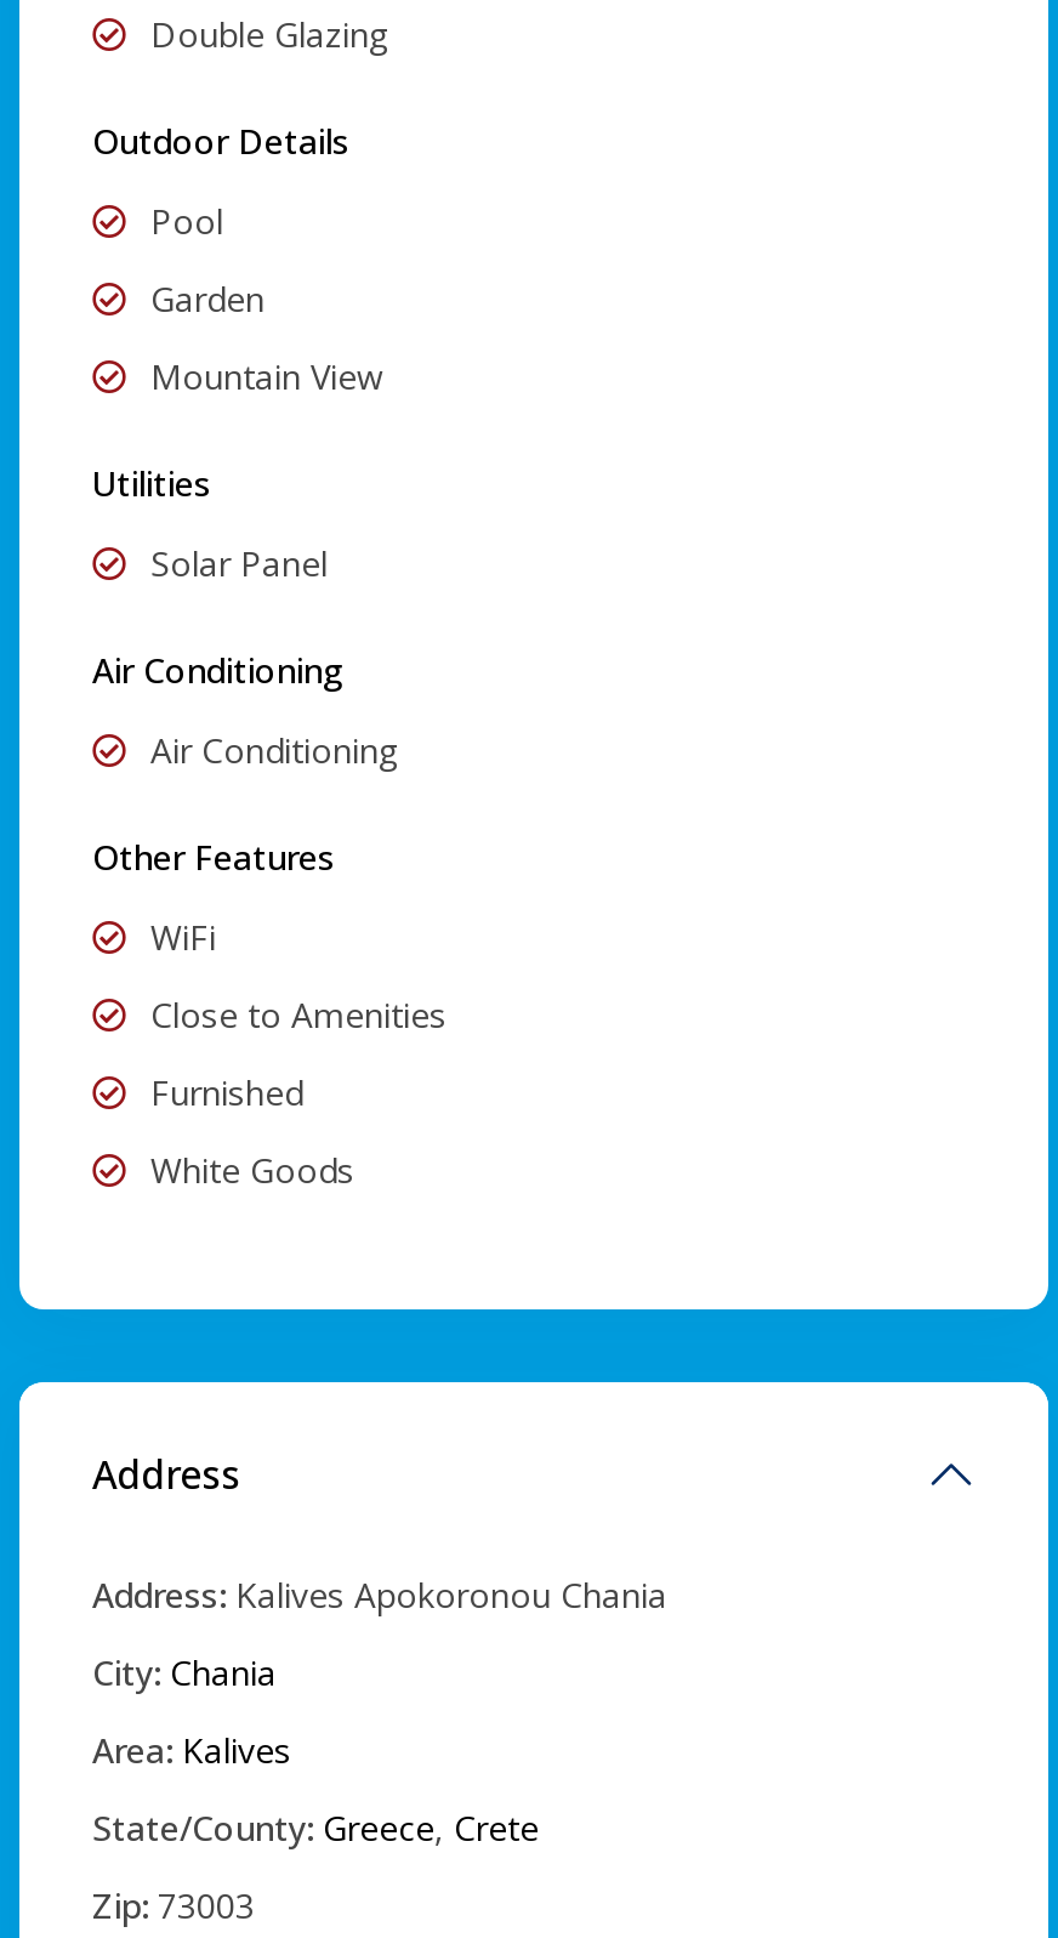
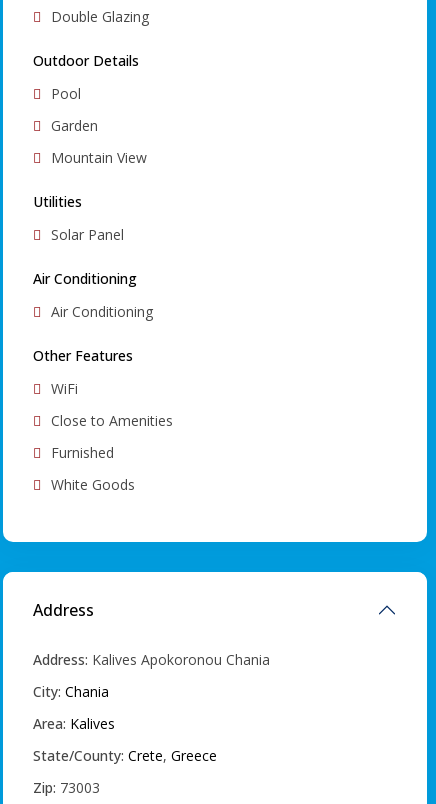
[92,1804,539,1850] State/County: Greece, Crete -> [33,746,217,765] State/County: Crete, Greece

